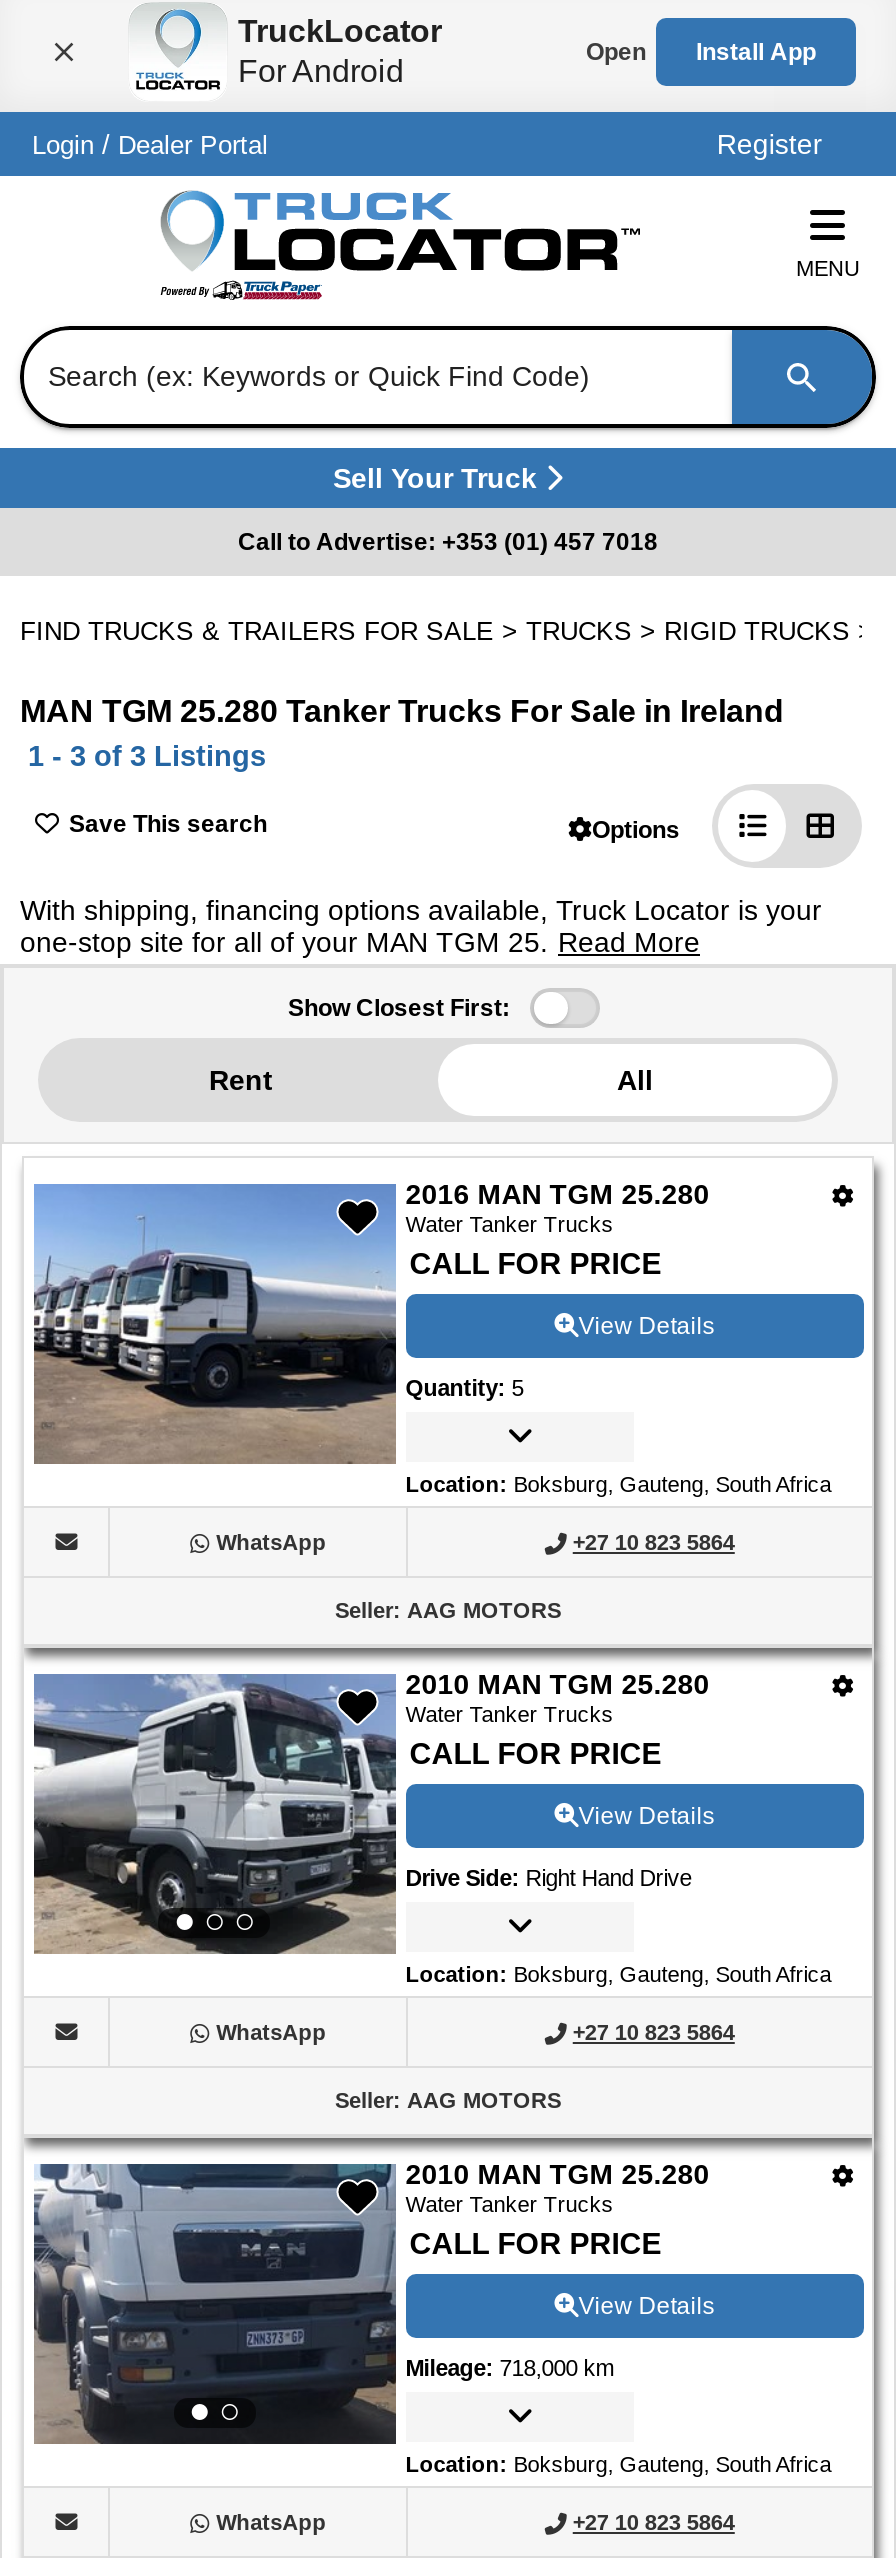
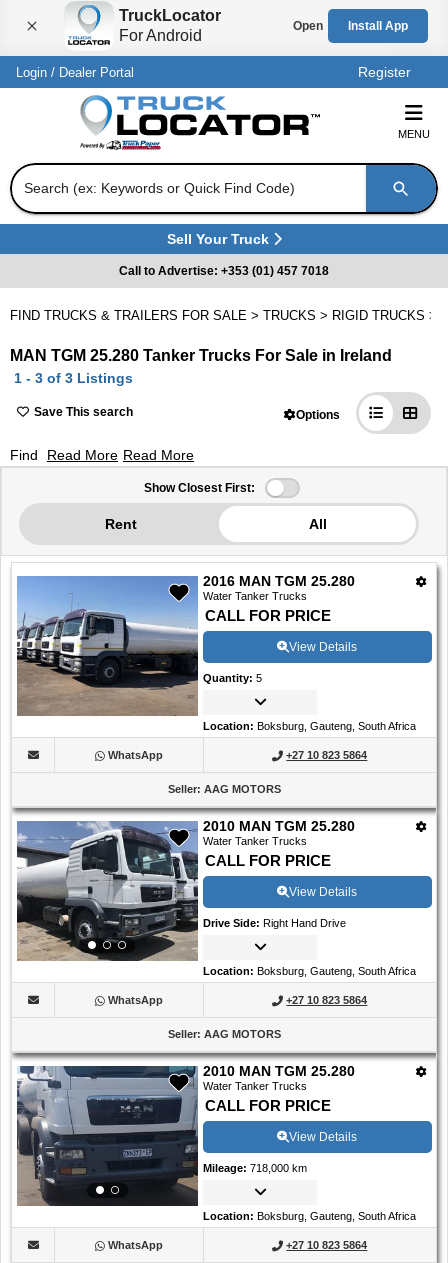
[20,894,822,958] With shipping, financing options available, Truck Locator is your | one-stop site for all of your MAN TGM 25. Read More -> [10,447,194,463] Find Read More Read More

